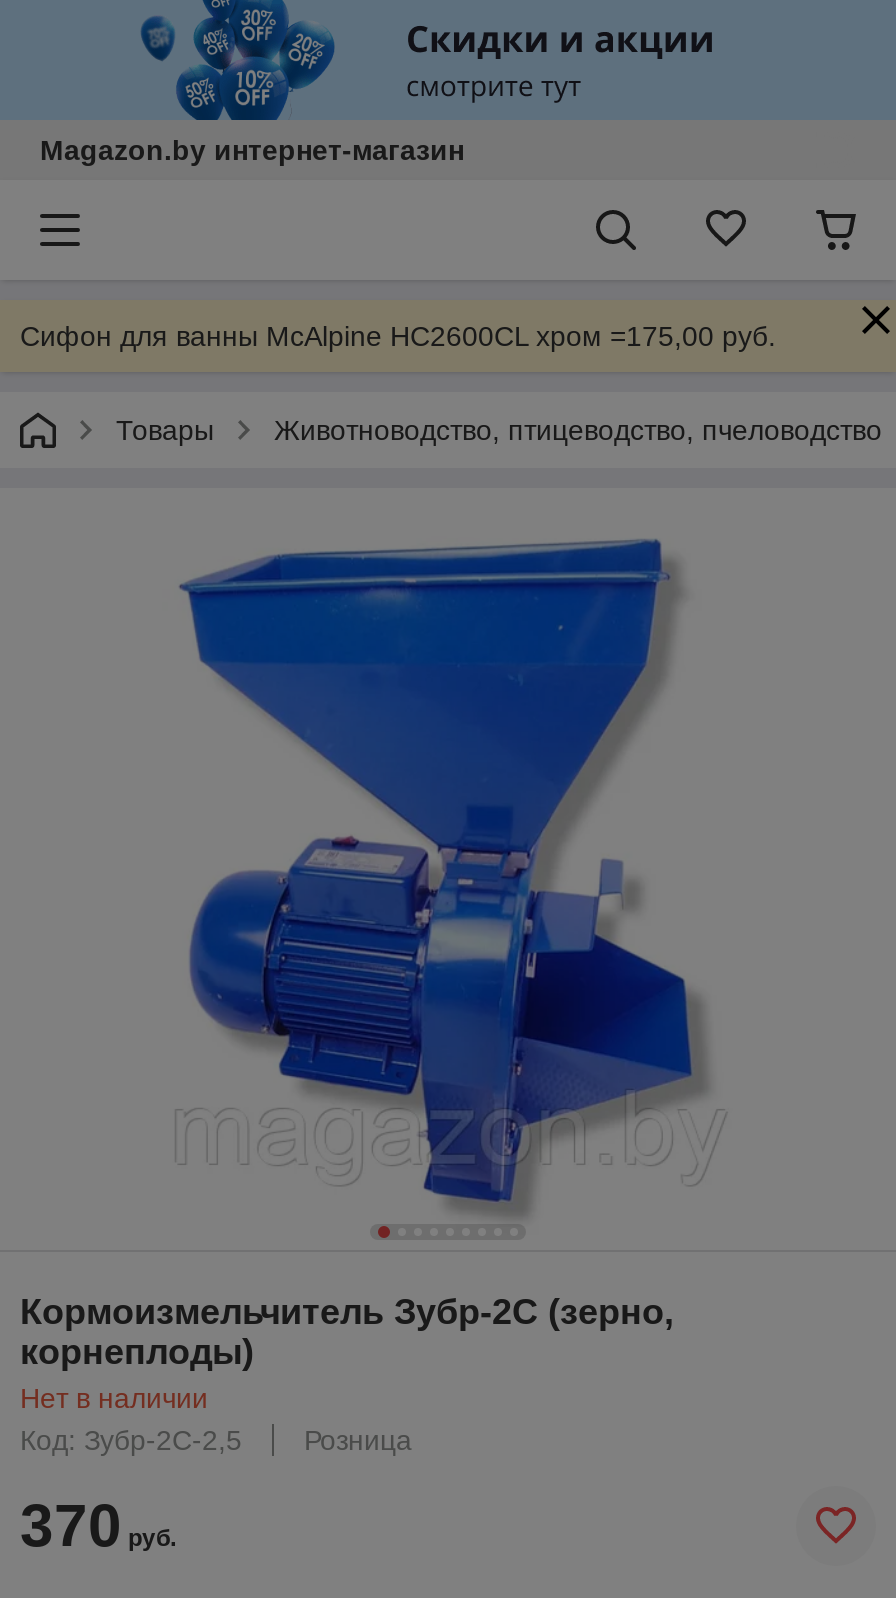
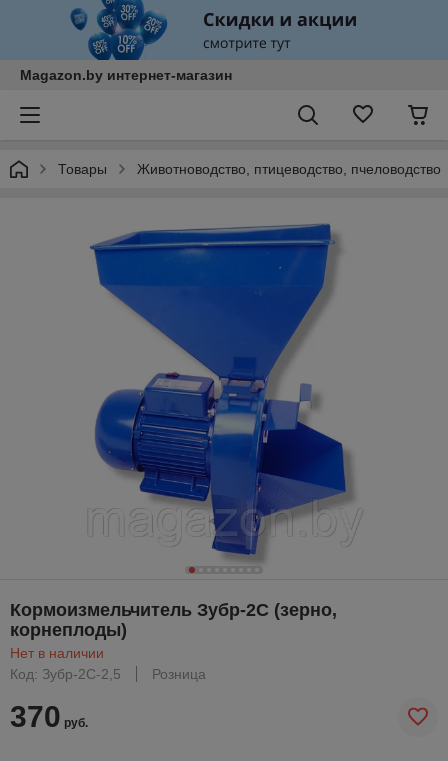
[20,320,776,352] Сифон для ванны McAlpine HC2600CL хром =175,00 руб. -> none

